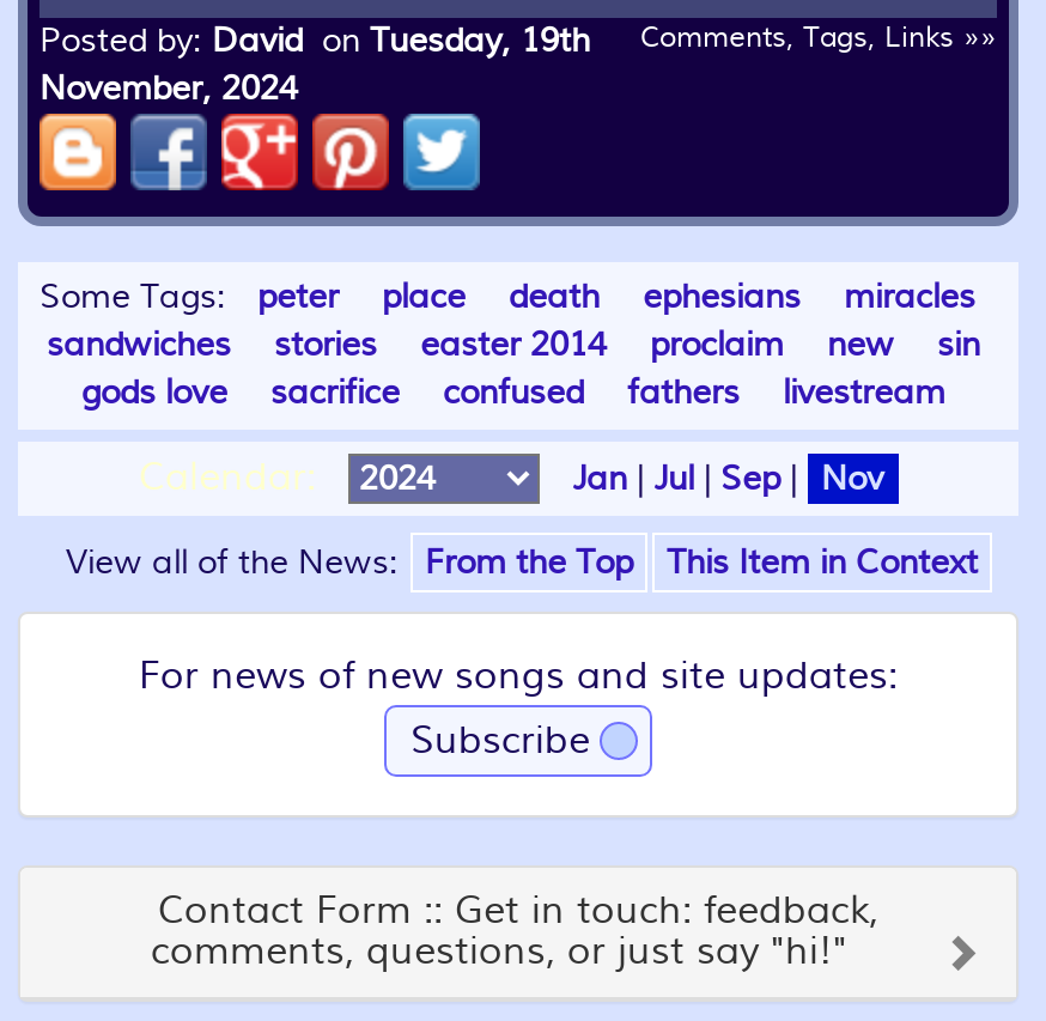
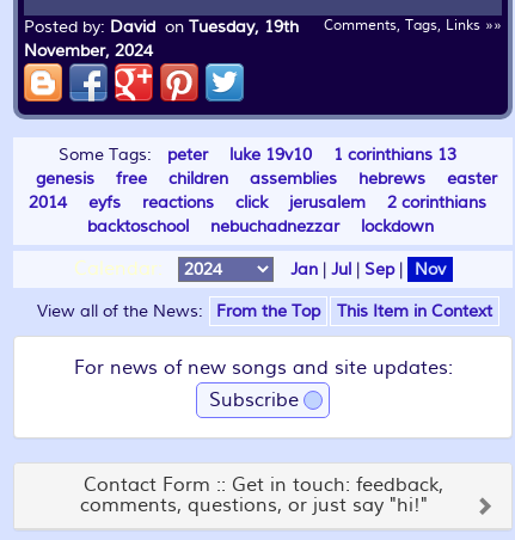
[47,276,980,412] place | death | ephesians | miracles | sandwiches | stories | easter 2014 | proclaim | new | sin | gods love | sacrifice | confused | fathers | livestream -> [29,144,496,236] luke 19v10 | 1 corinthians 13 | genesis | free | children | assemblies | hebrews | easter | 2014 | eyfs | reactions | click | jerusalem | 2 corinthians | backtoschool | nebuchadnezzar | lockdown

